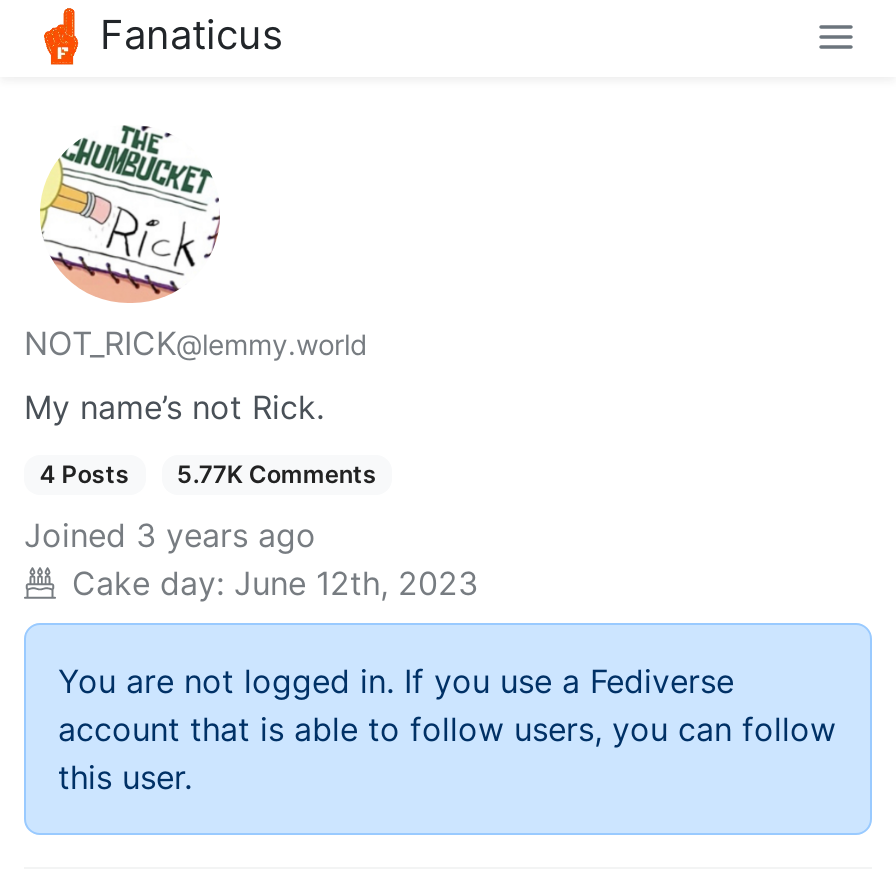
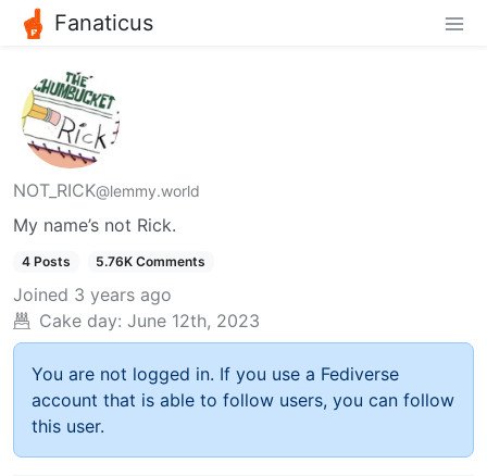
[40,459,377,489] 4 Posts 5.77K Comments -> [22,253,206,270] 4 Posts 5.76K Comments

